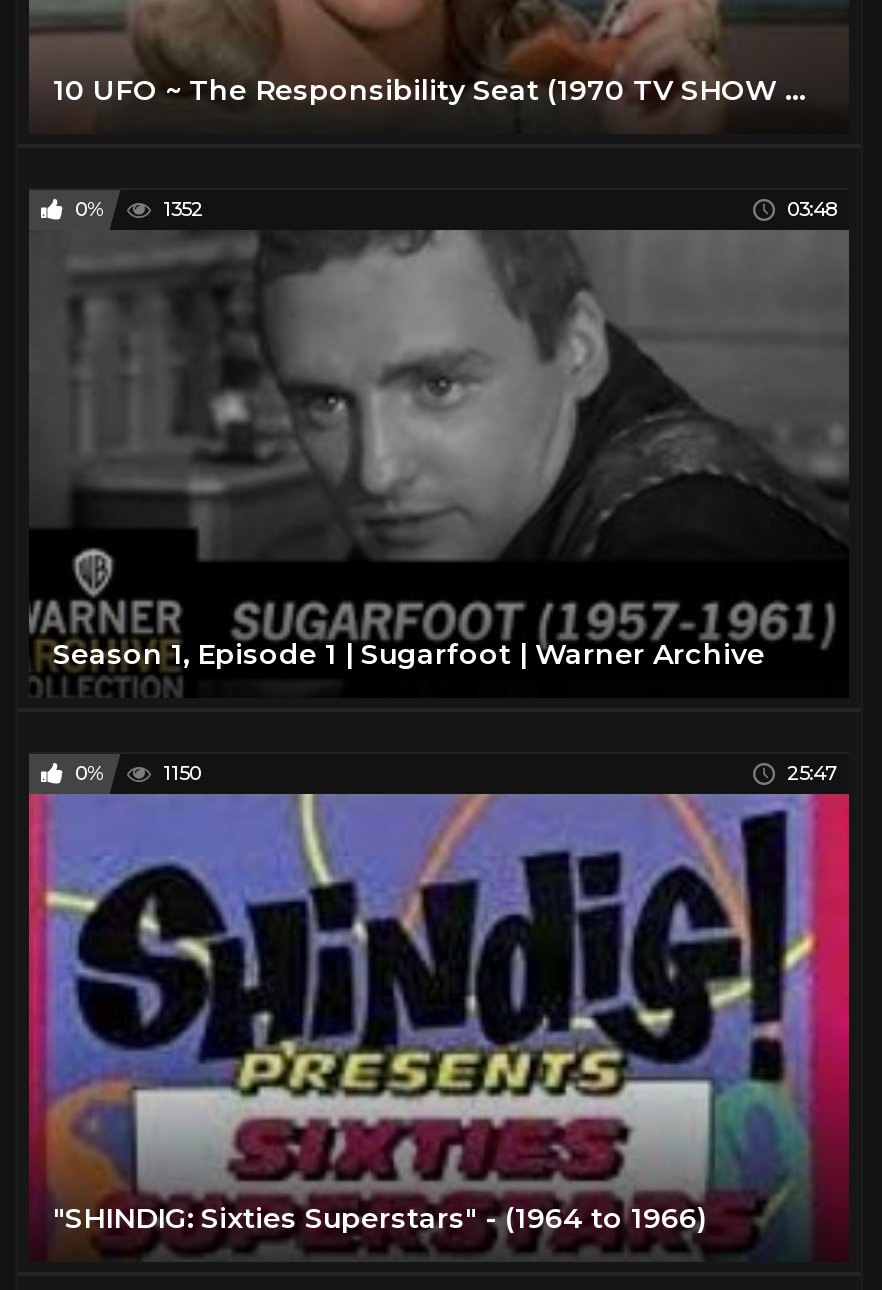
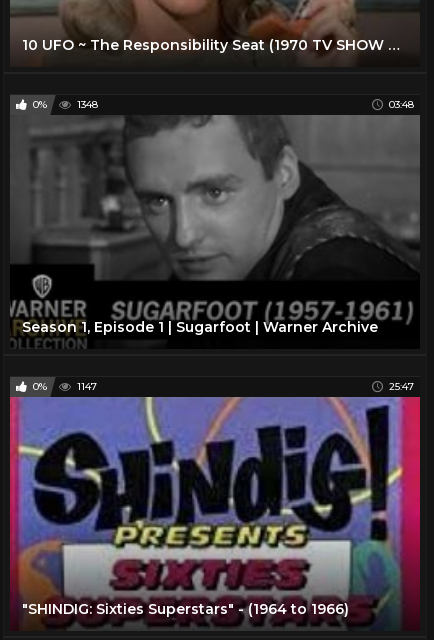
[163,195,203,221] 1352 -> [77,98,98,111] 1348
[163,760,201,786] 1150 -> [77,380,97,393] 1147

